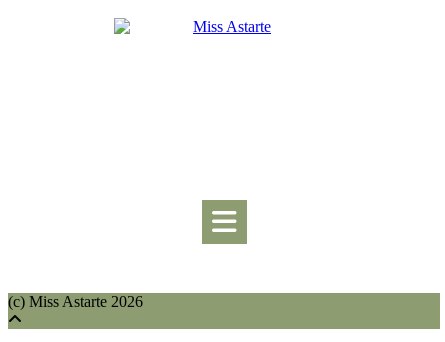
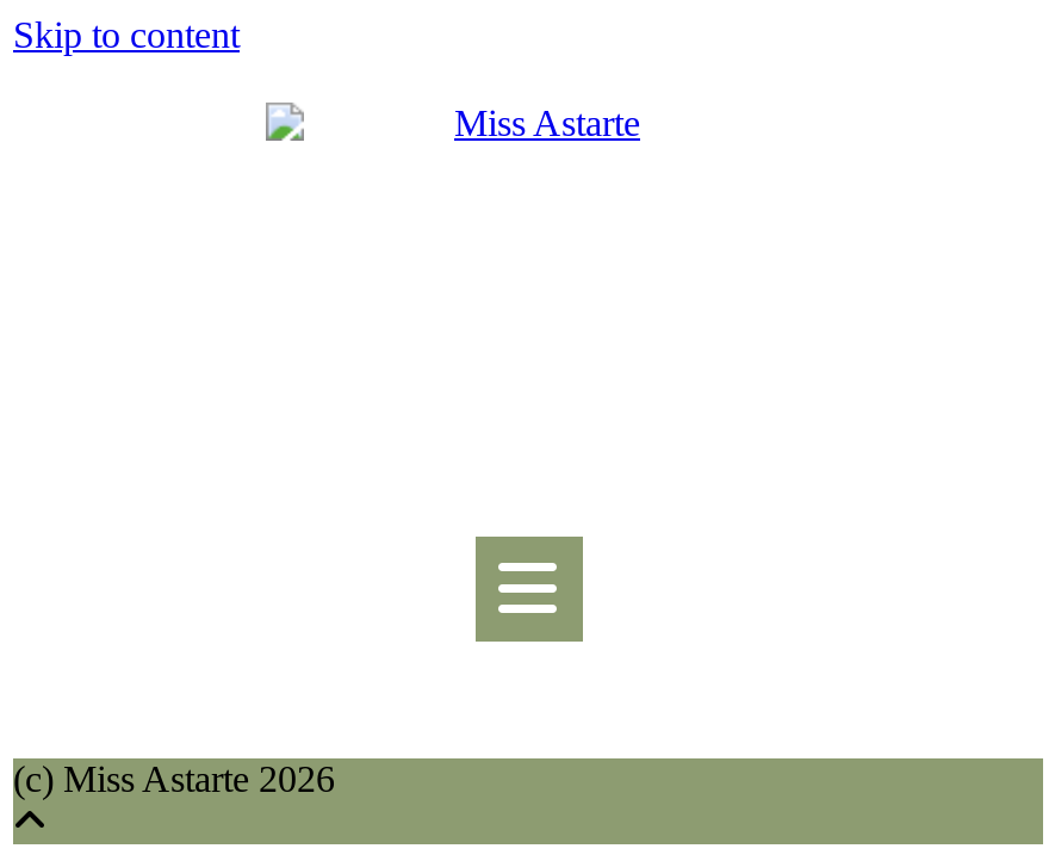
none -> [13,14,240,55] Skip to content

